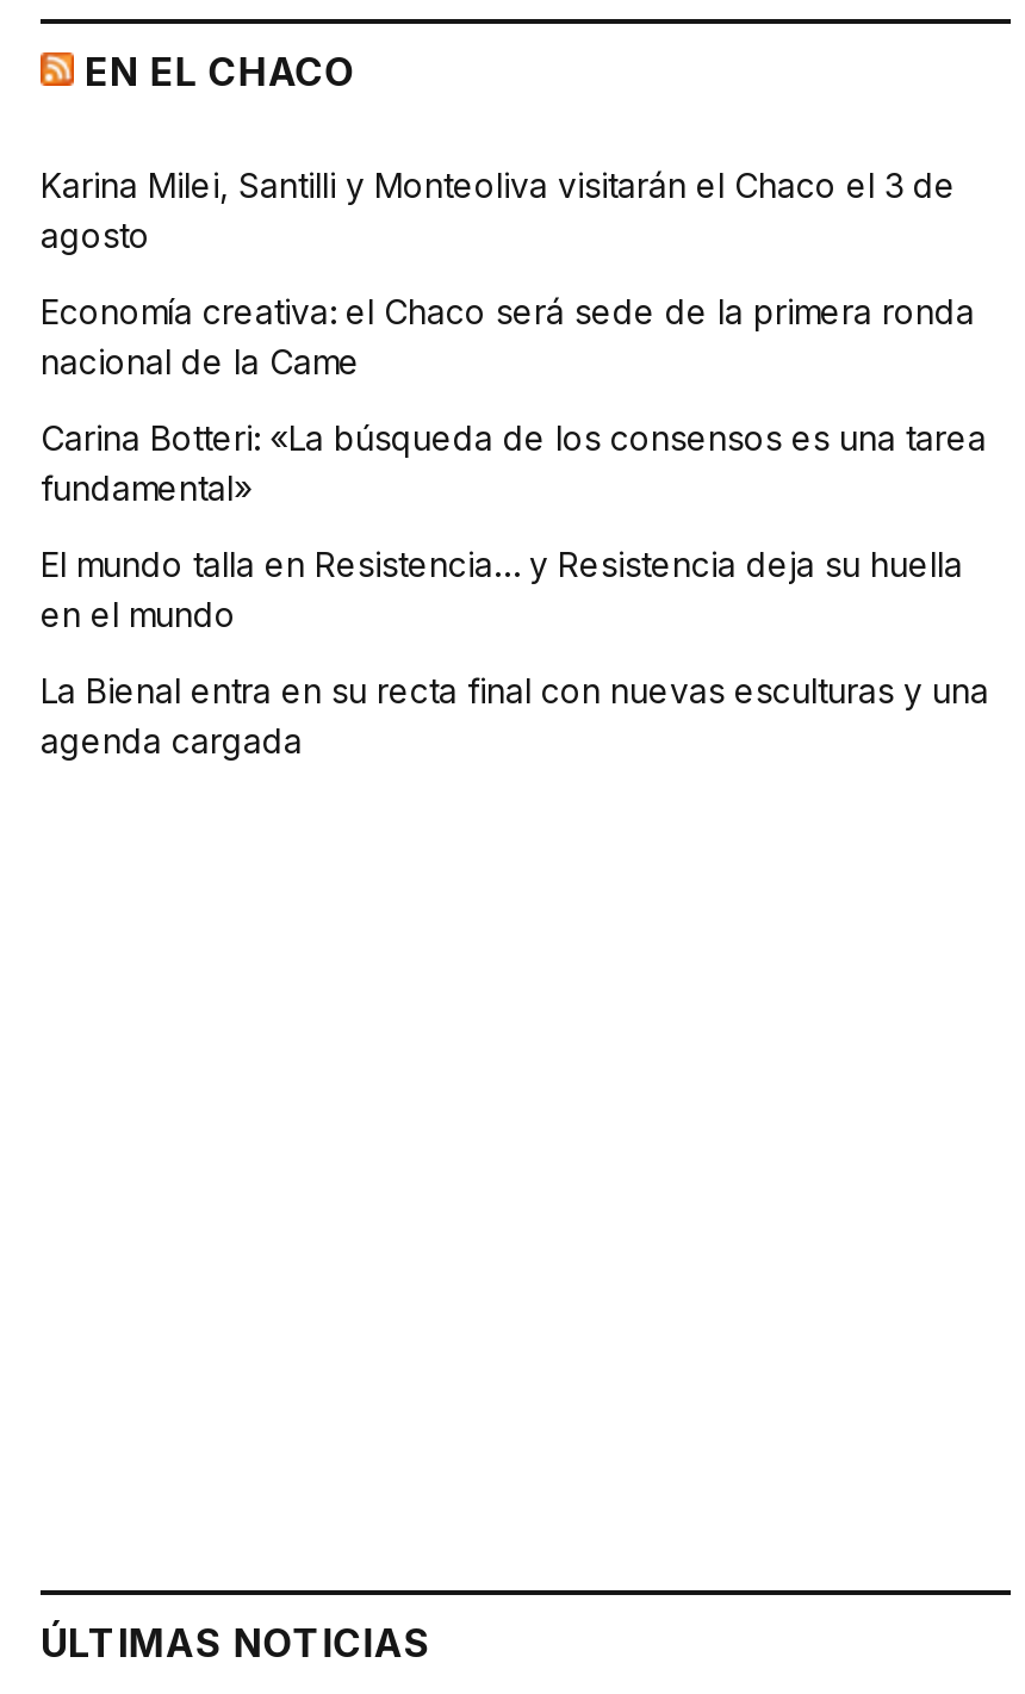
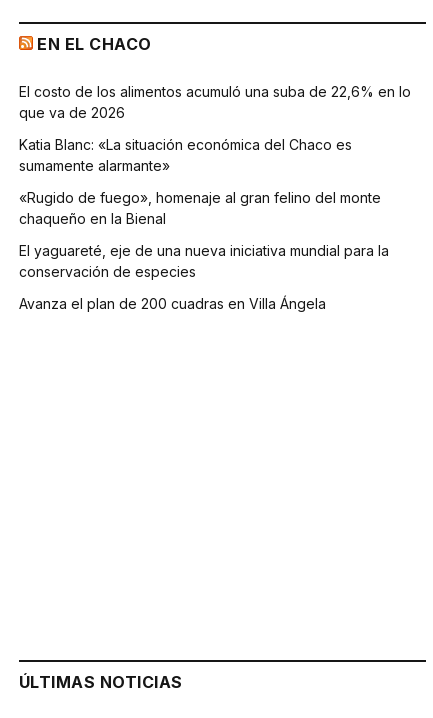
[41,165,956,256] Karina Milei, Santilli y Monteoliva visitarán el Chaco el 3 de | agosto -> [19,83,411,121] El costo de los alimentos acumuló una suba de 22,6% en lo | que va de 2026
[41,291,975,382] Economía creativa: el Chaco será sede de la primera ronda | nacional de la Came -> [19,136,352,174] Katia Blanc: «La situación económica del Chaco es | sumamente alarmante»
[41,418,987,508] Carina Botteri: «La búsqueda de los consensos es una tarea | fundamental» -> [19,189,381,227] «Rugido de fuego», homenaje al gran felino del monte | chaqueño en la Bienal
[41,544,963,635] El mundo talla en Resistencia… y Resistencia deja su huella | en el mundo -> [19,242,389,280] El yaguareté, eje de una nueva iniciativa mundial para la | conservación de especies
[41,670,989,761] La Bienal entra en su recta final con nuevas esculturas y una | agenda cargada -> [19,295,326,312] Avanza el plan de 200 cuadras en Villa Ángela

